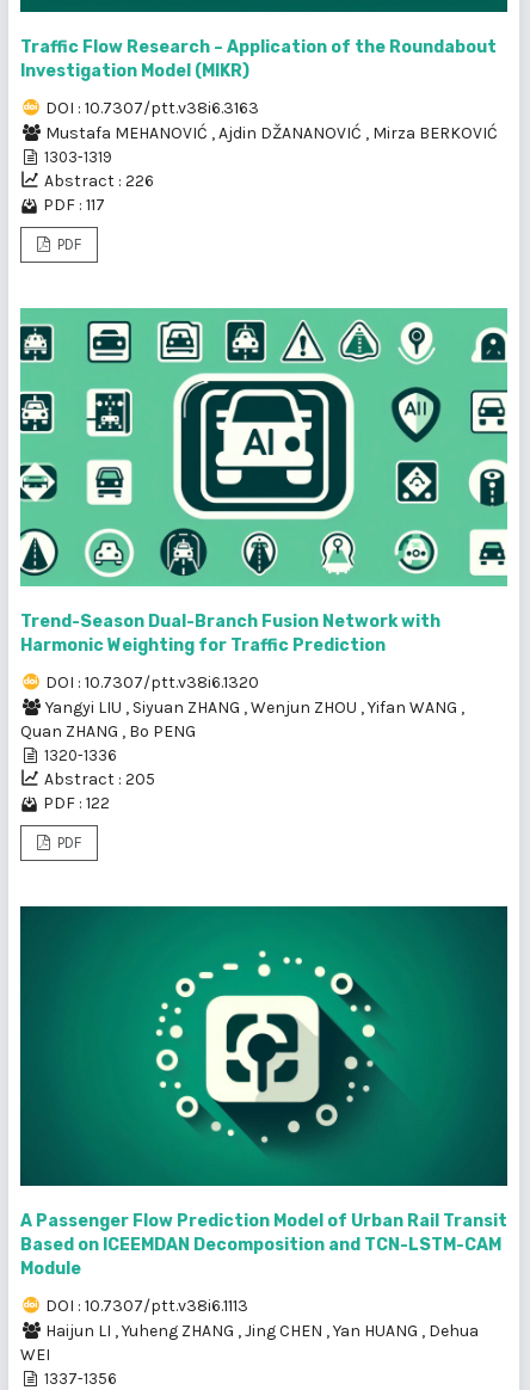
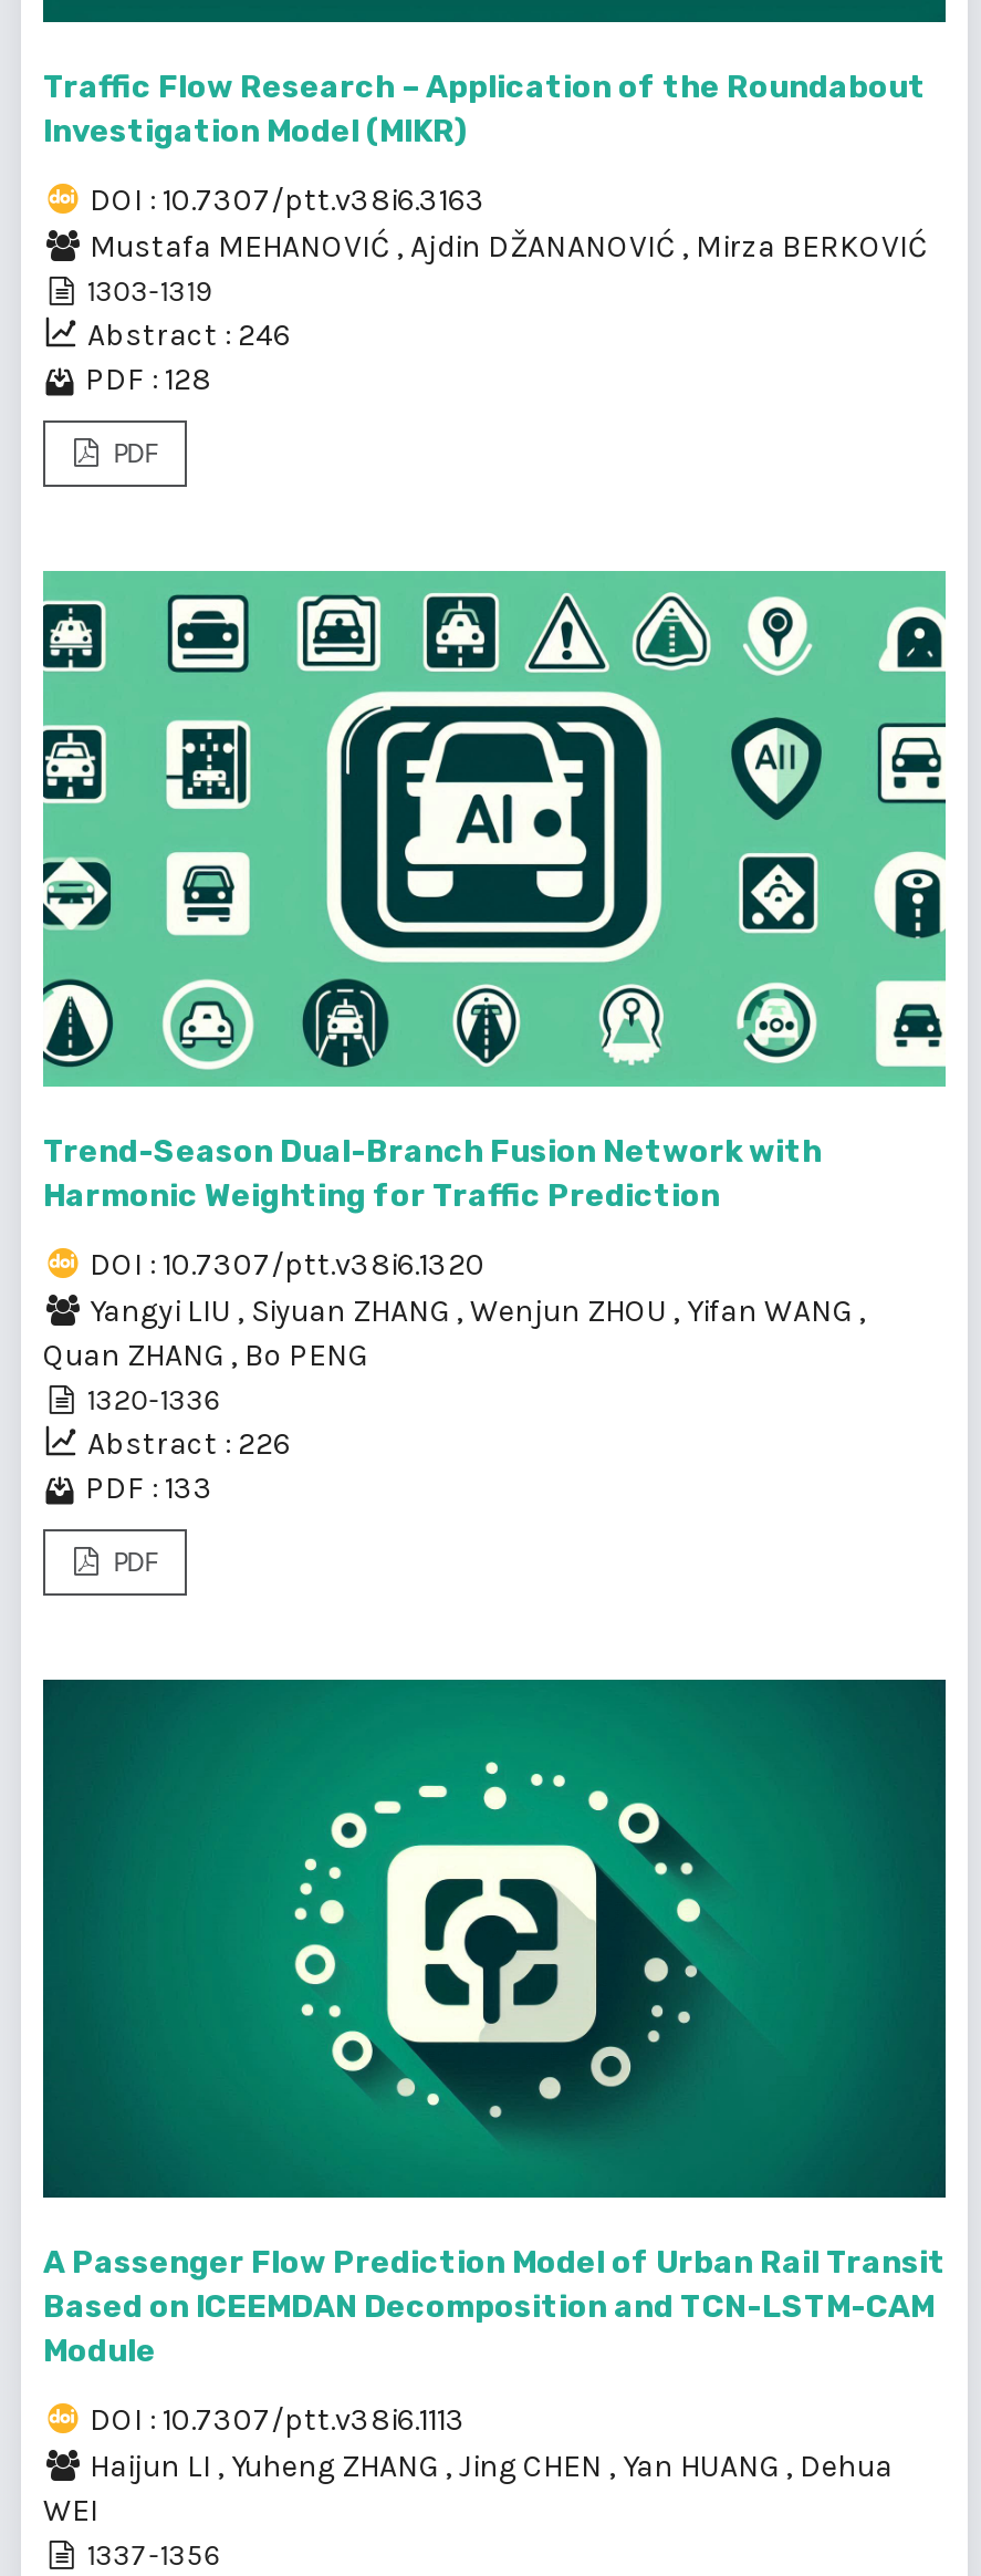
[44,171,154,191] Abstract : 226 -> [87,317,291,355] Abstract : 246
[43,195,105,215] PDF : 117 -> [85,361,211,399] PDF : 128
[44,770,155,790] Abstract : 205 -> [87,1426,291,1464] Abstract : 226
[43,793,110,814] PDF : 122 -> [85,1470,213,1508] PDF : 133

